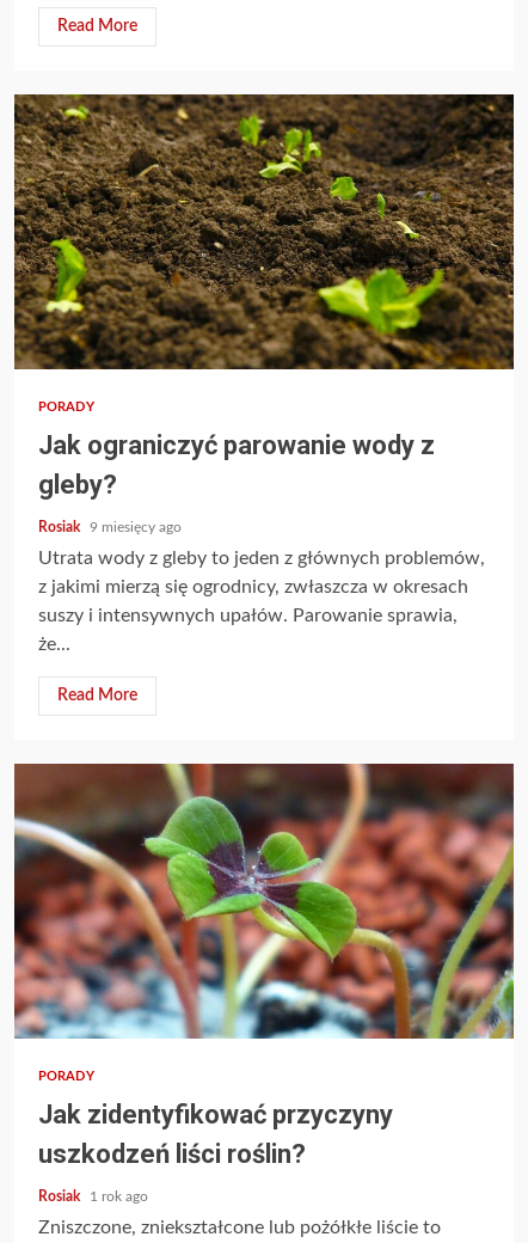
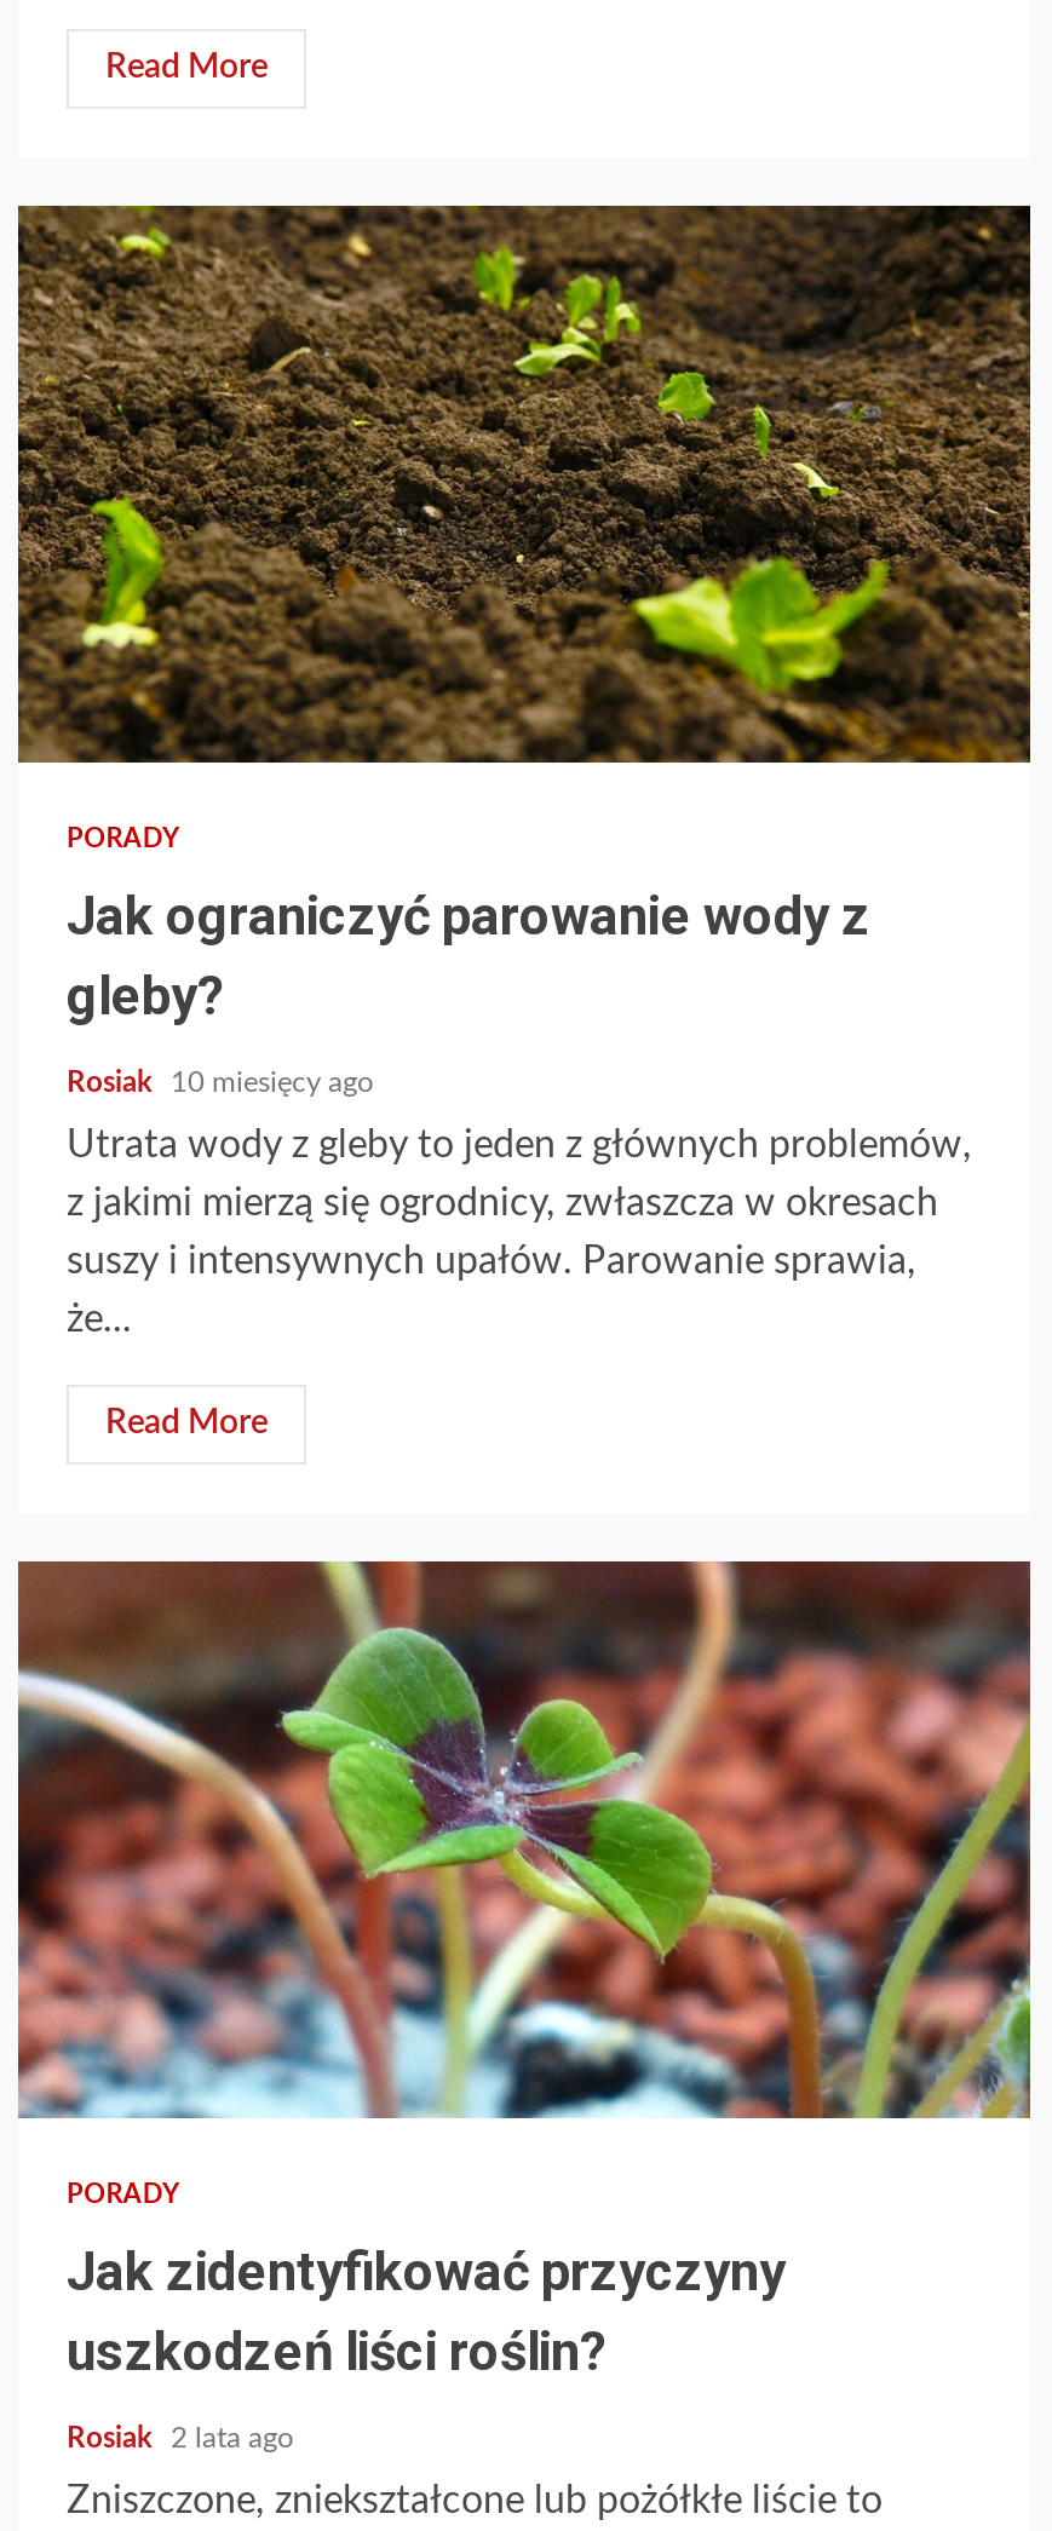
[38,519,182,534] Rosiak 9 miesięcy ago -> [67,1067,374,1096] Rosiak 10 miesięcy ago
[38,1189,148,1203] Rosiak 1 rok ago -> [67,2422,294,2451] Rosiak 2 lata ago

